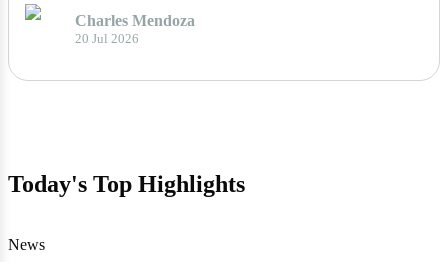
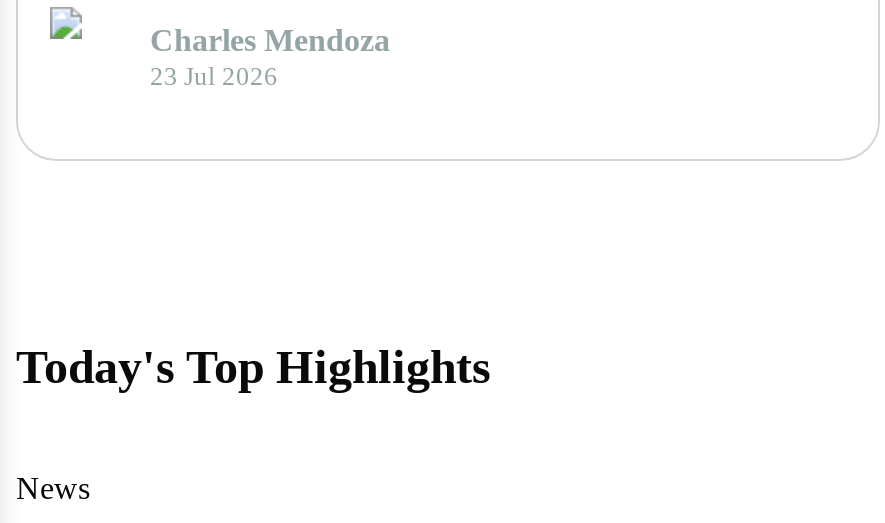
[75,32,139,46] 20 Jul 2026 -> [150,64,278,92] 23 Jul 2026

